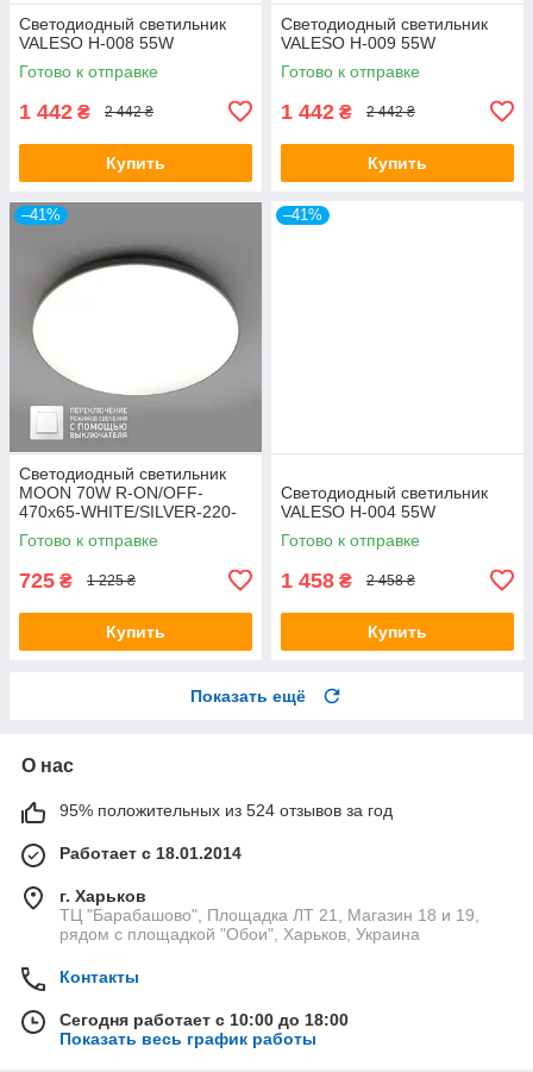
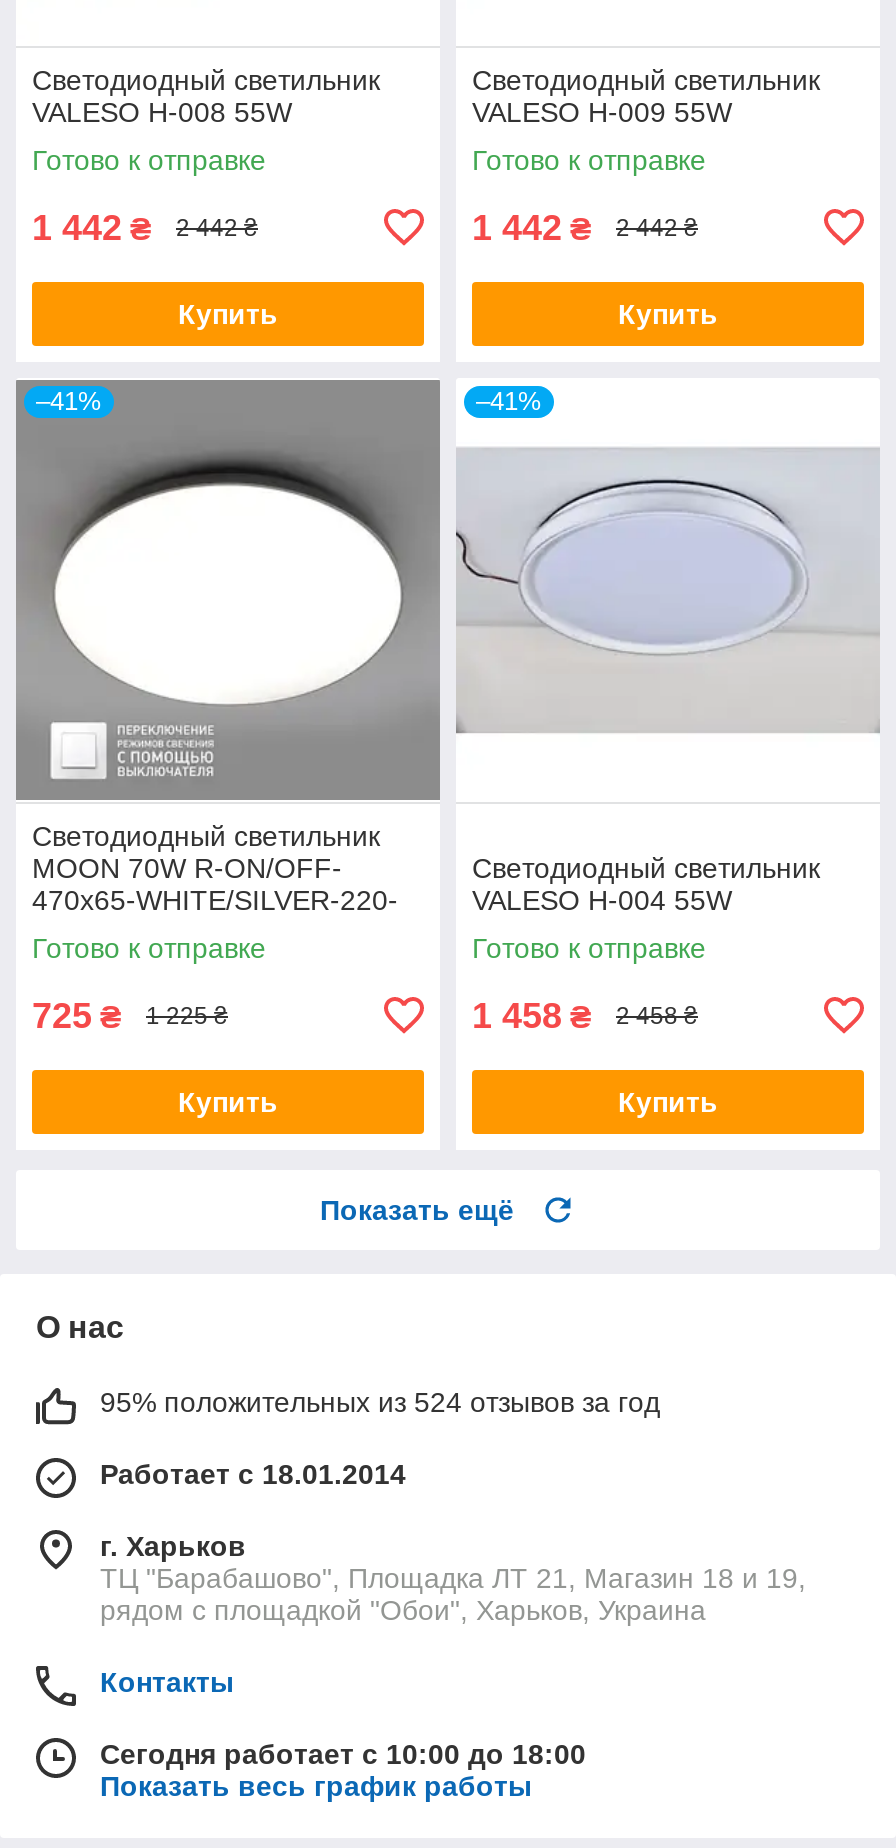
none -> [454,448,880,734] [image]

